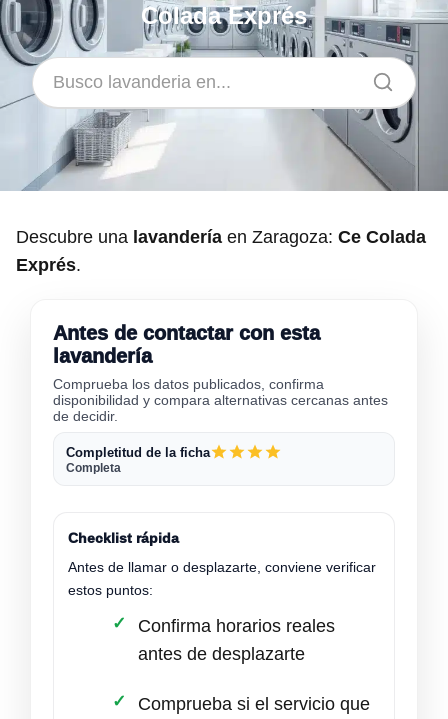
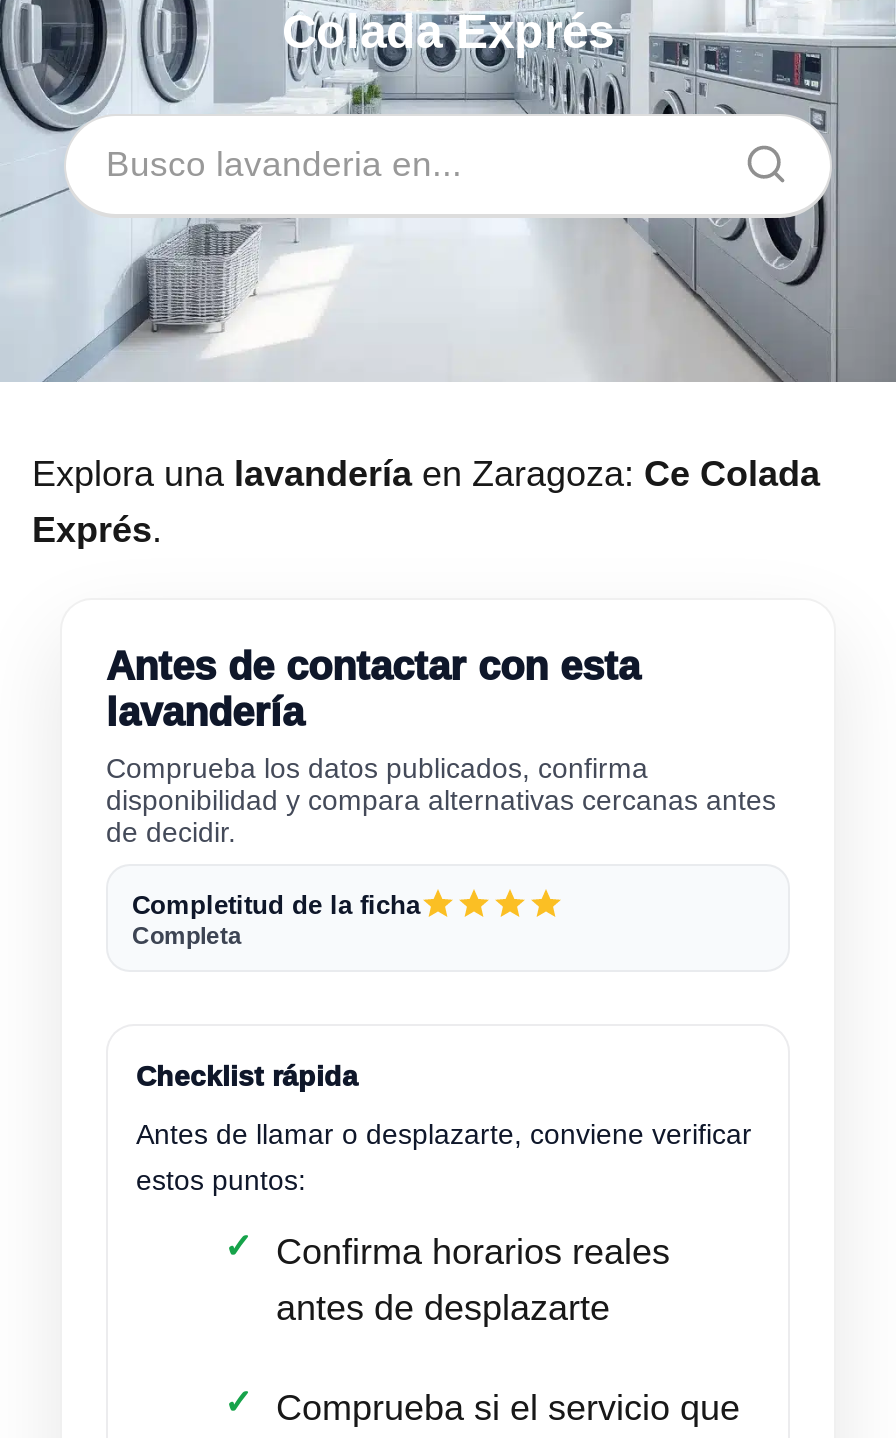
[16,227,426,247] Descubre una lavandería en Zaragoza: Ce Colada -> [32,454,820,494] Explora una lavandería en Zaragoza: Ce Colada

